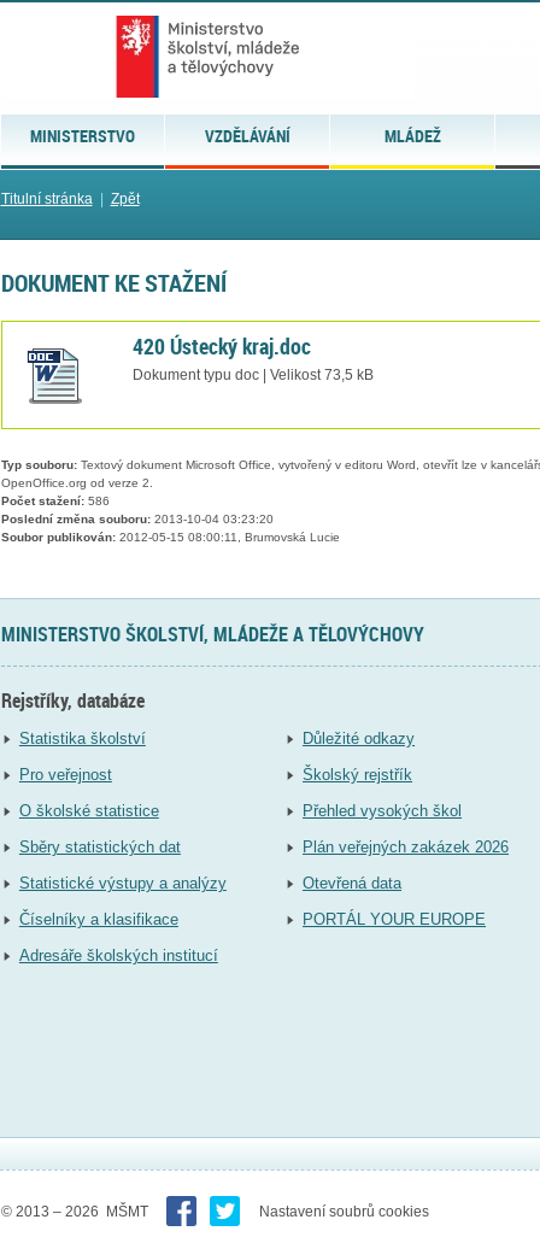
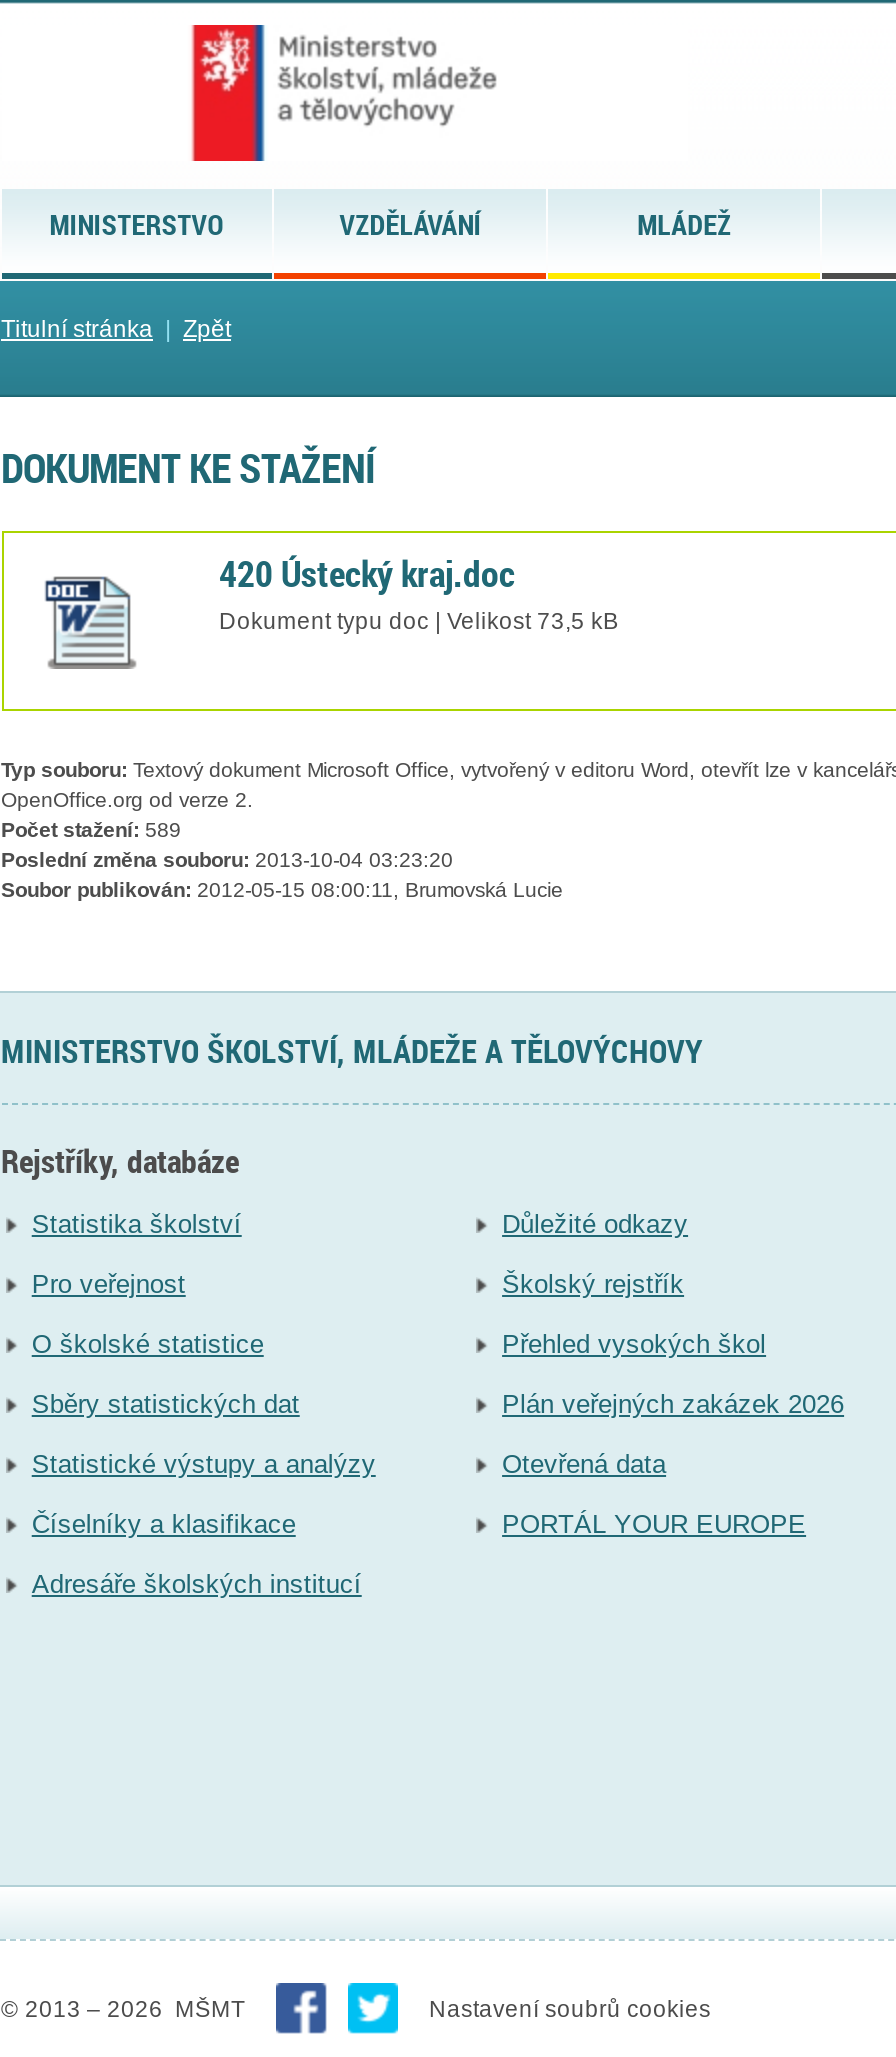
[1,495,109,508] Počet stažení: 586 -> [1,820,181,842] Počet stažení: 589

